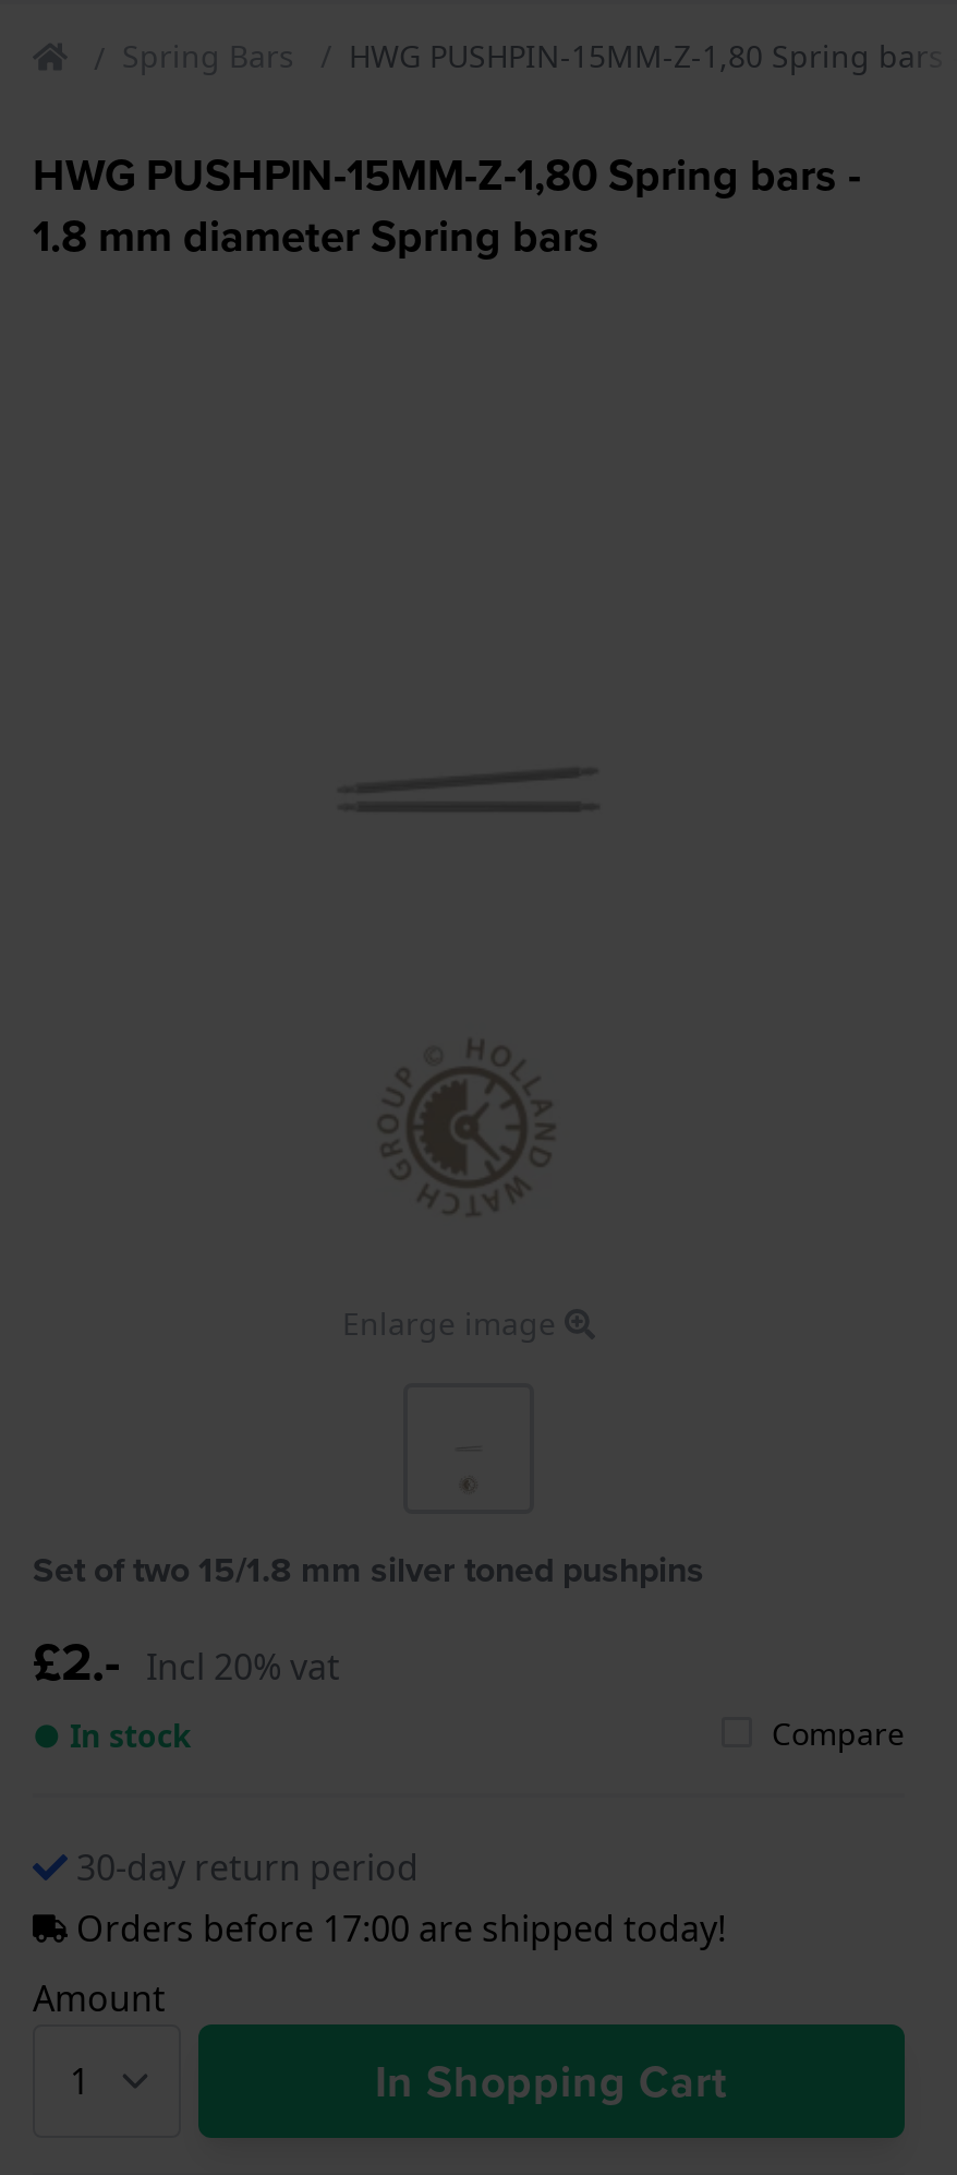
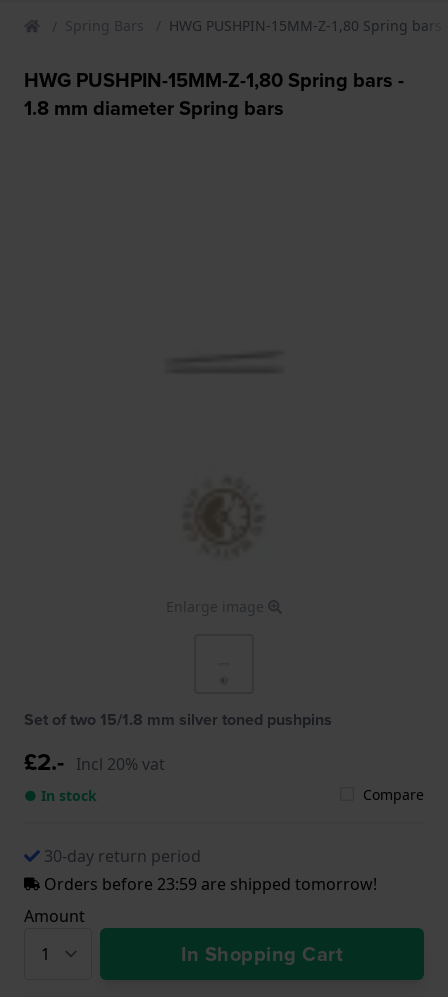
[68,1904,726,1952] Orders before 17:00 are shipped today! -> [40,873,377,895] Orders before 23:59 are shipped tomorrow!

